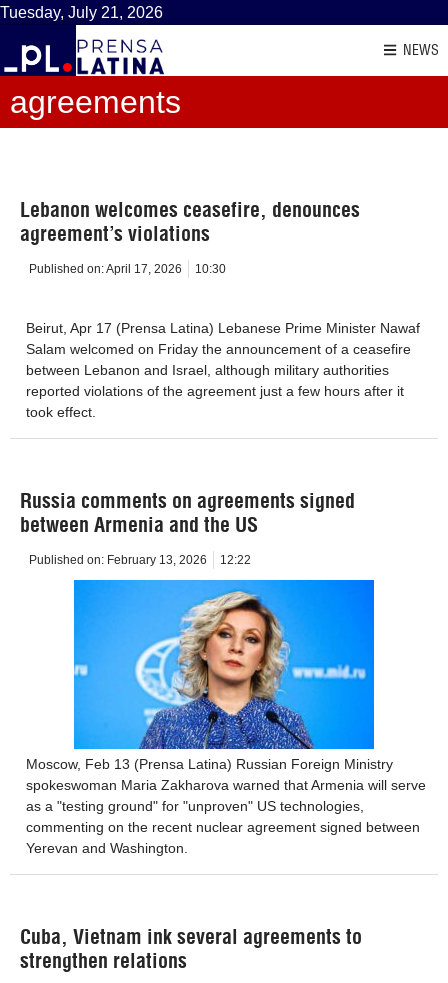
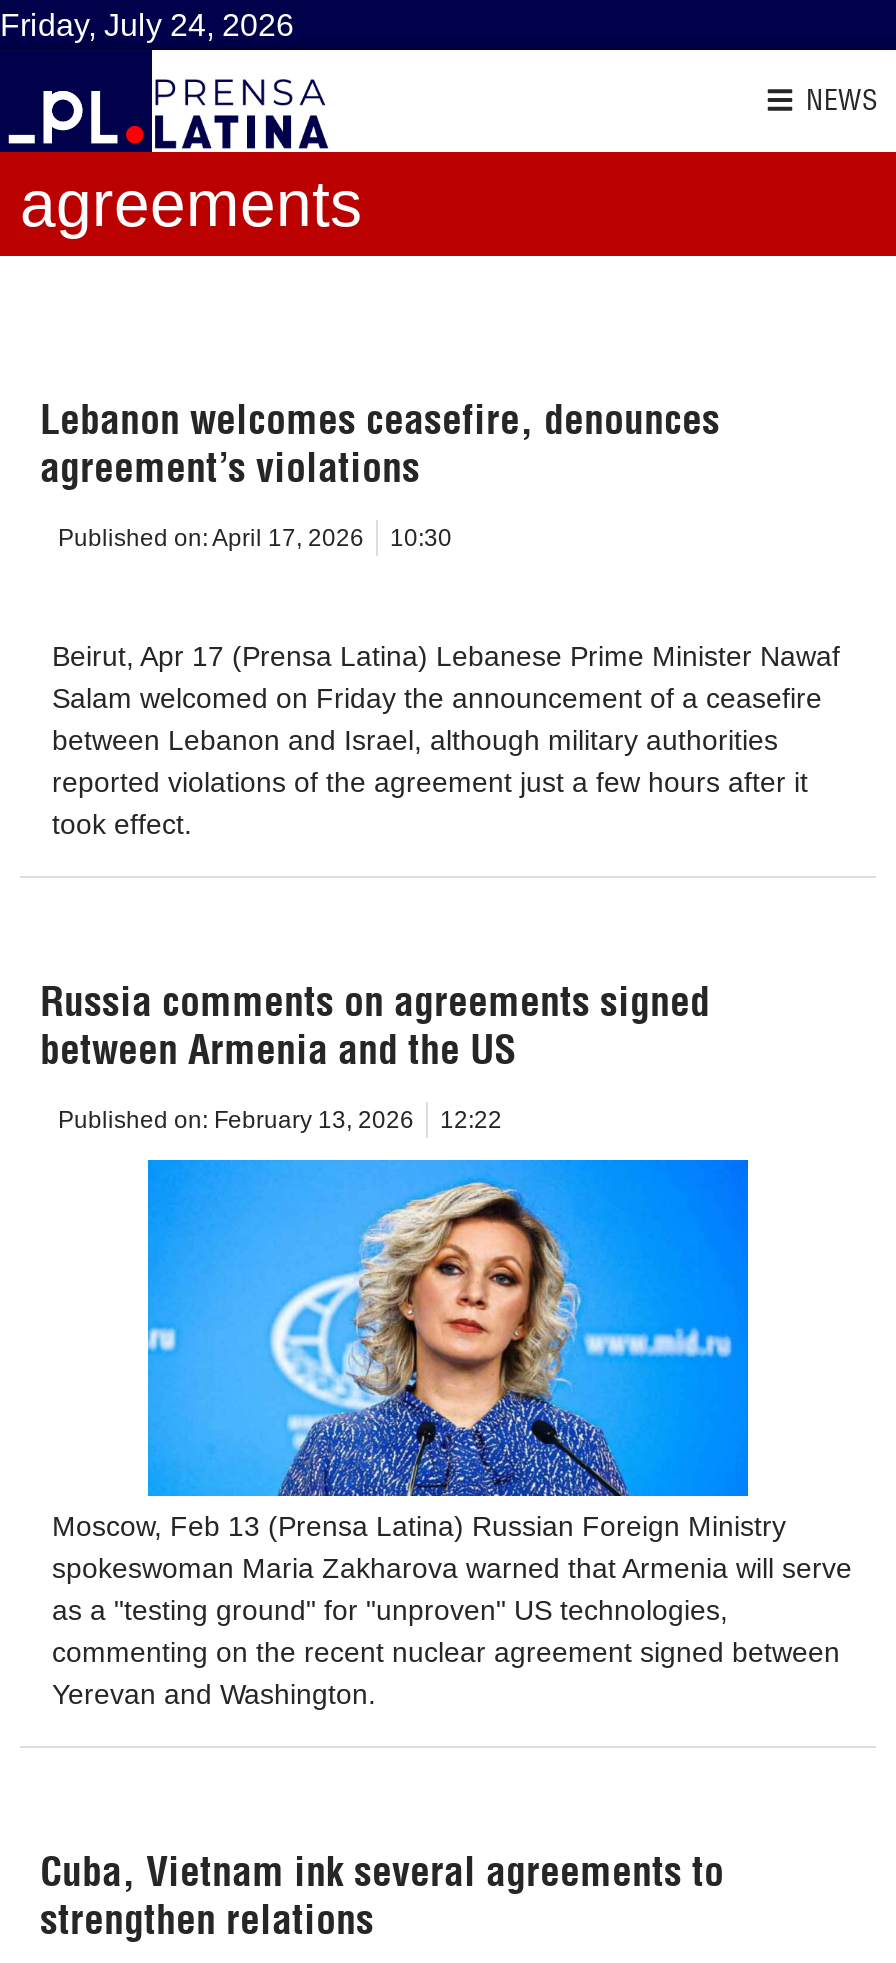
[0,4,163,21] Tuesday, July 21, 2026 -> [0,8,294,42] Friday, July 24, 2026

